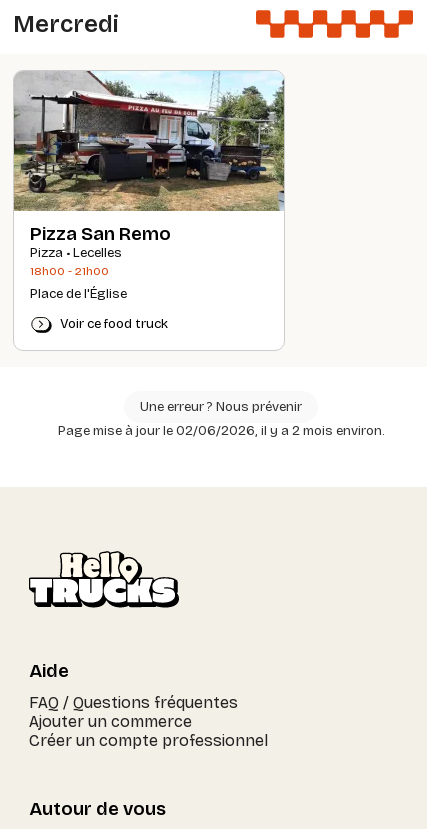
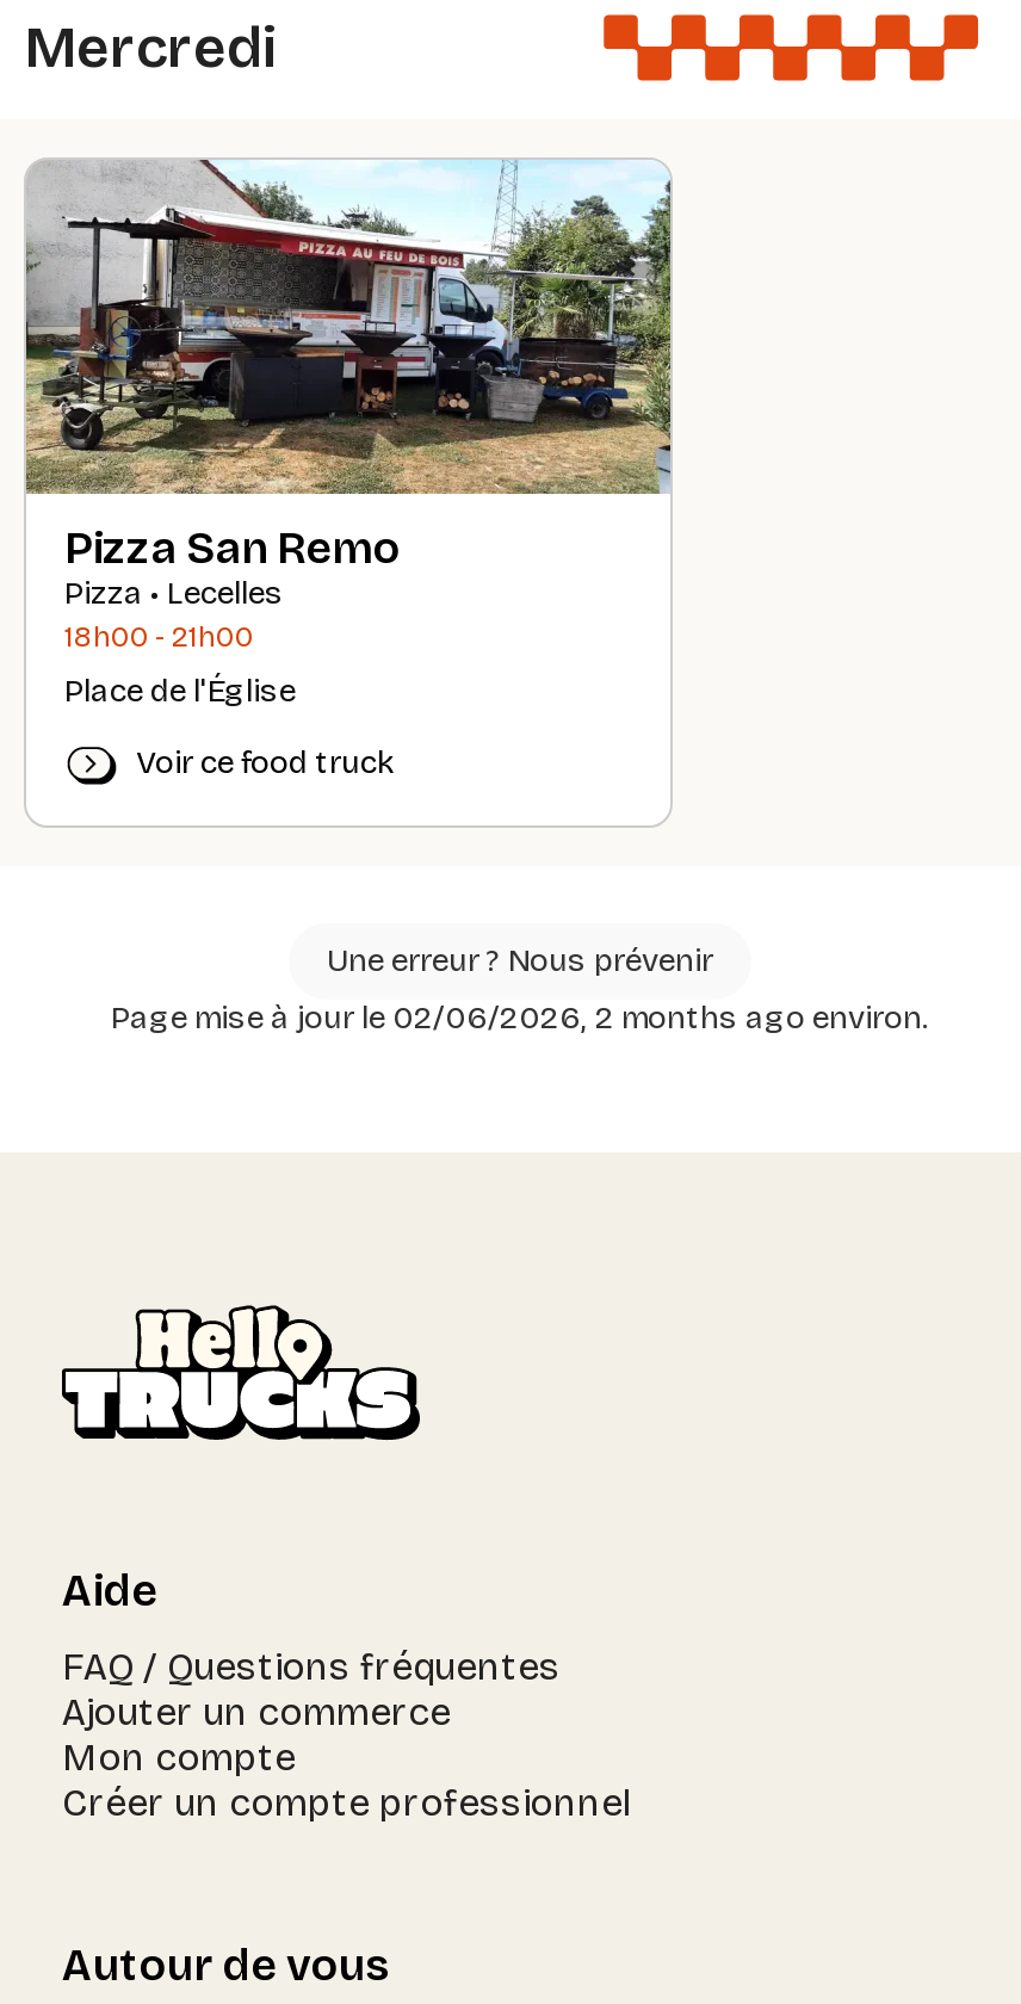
[57,423,384,439] Page mise à jour le 02/06/2026, il y a 2 mois environ. -> [111,1000,929,1038] Page mise à jour le 02/06/2026, 2 months ago environ.
none -> [62,1735,296,1780] Mon compte

